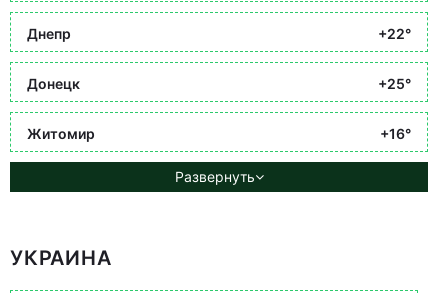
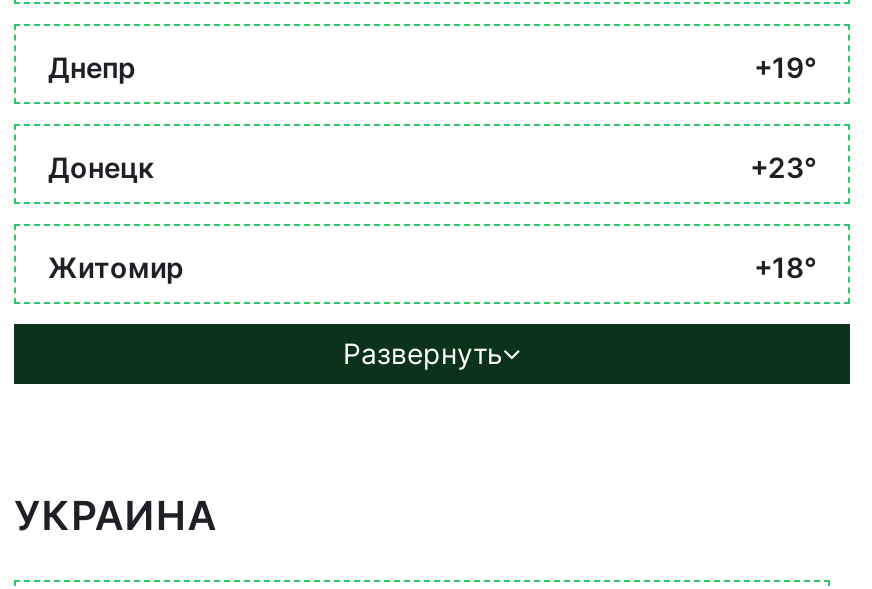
[378,24,411,41] +22° -> [754,49,816,83] +19°
[378,74,411,91] +25° -> [750,149,816,183] +23°
[380,124,411,141] +16° -> [754,249,816,283] +18°

